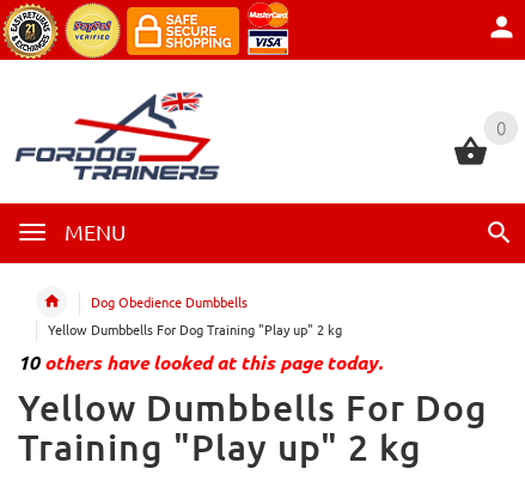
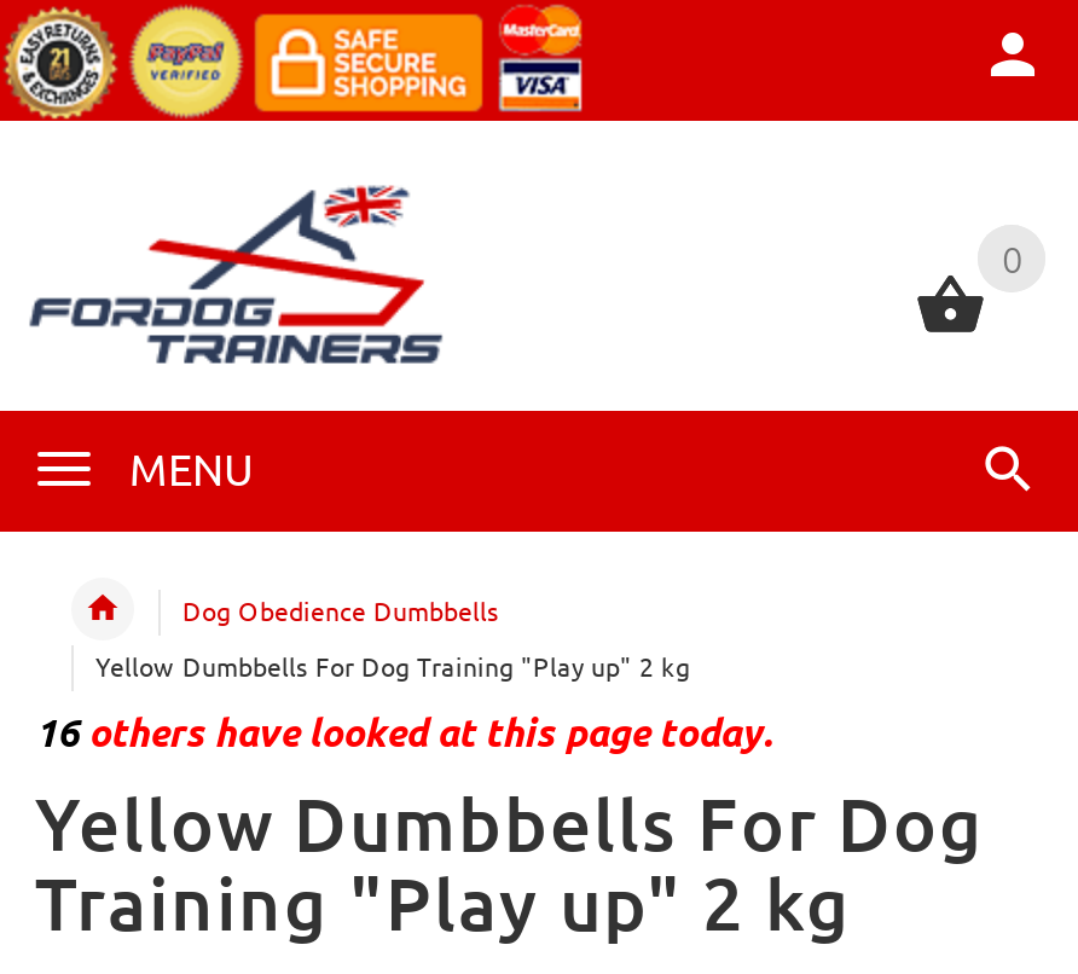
[18,350,383,375] 10 others have looked at this page today. -> [35,706,772,757] 16 others have looked at this page today.

